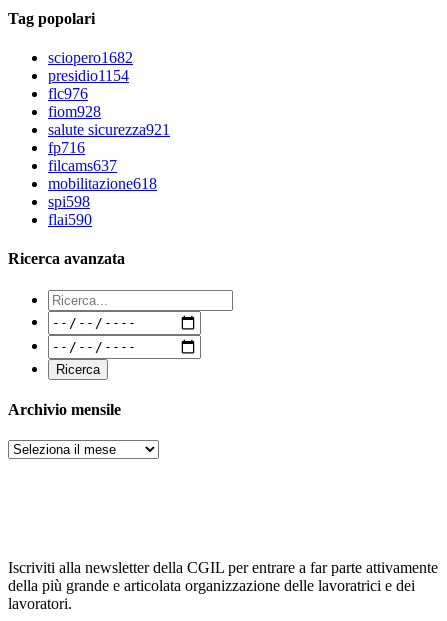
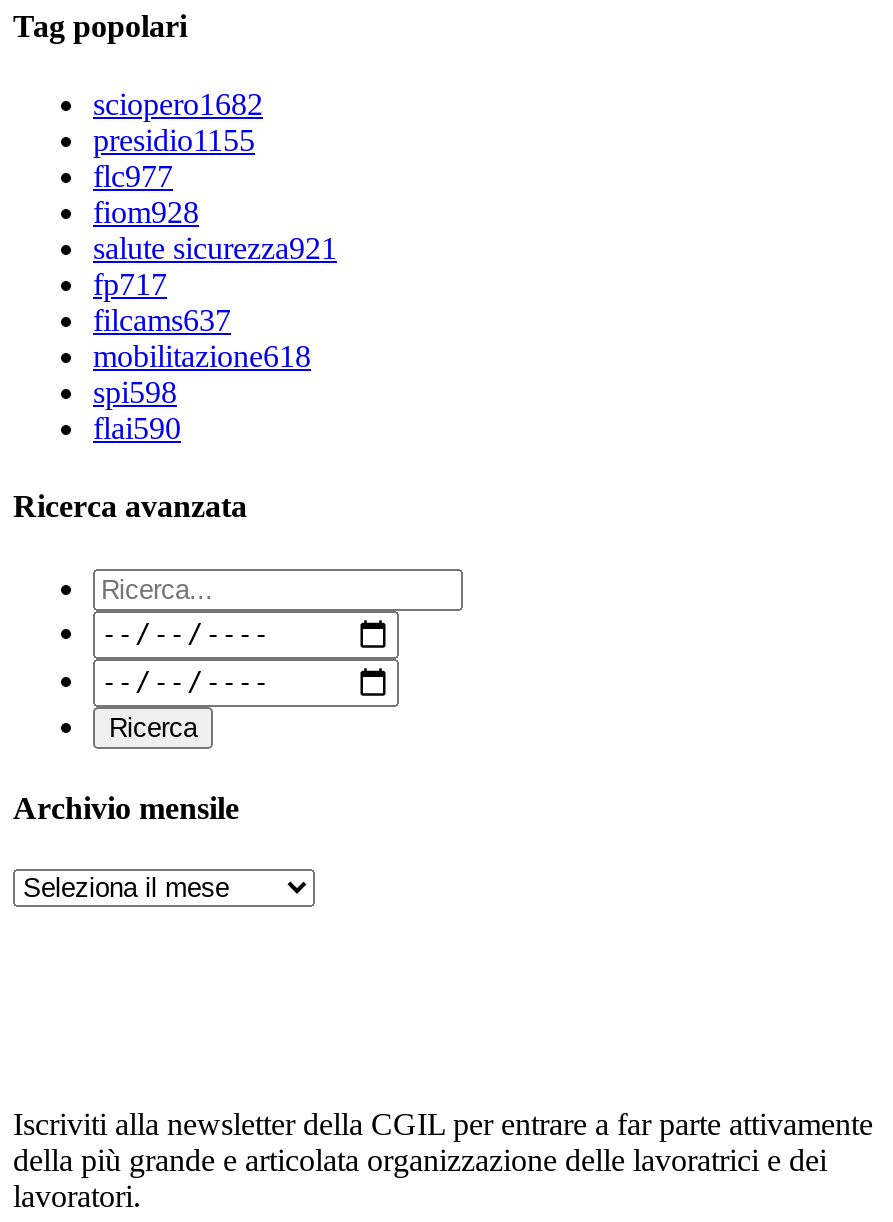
[48,67,129,84] presidio1154 -> [93,123,255,157] presidio1155
[48,85,88,102] flc976 -> [93,159,173,193] flc977
[48,139,85,156] fp716 -> [93,267,167,301] fp717

